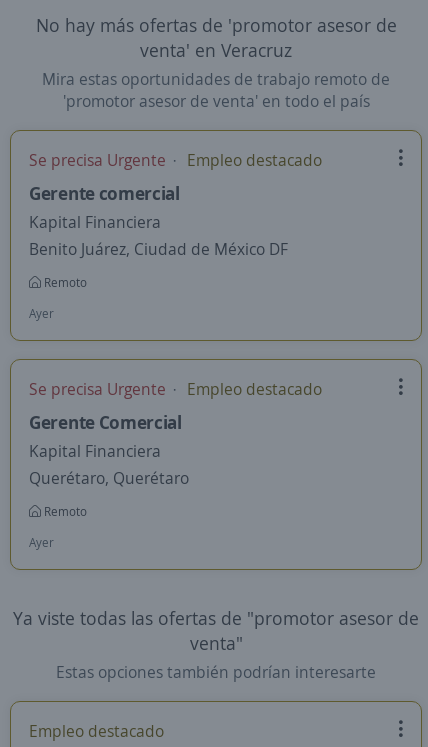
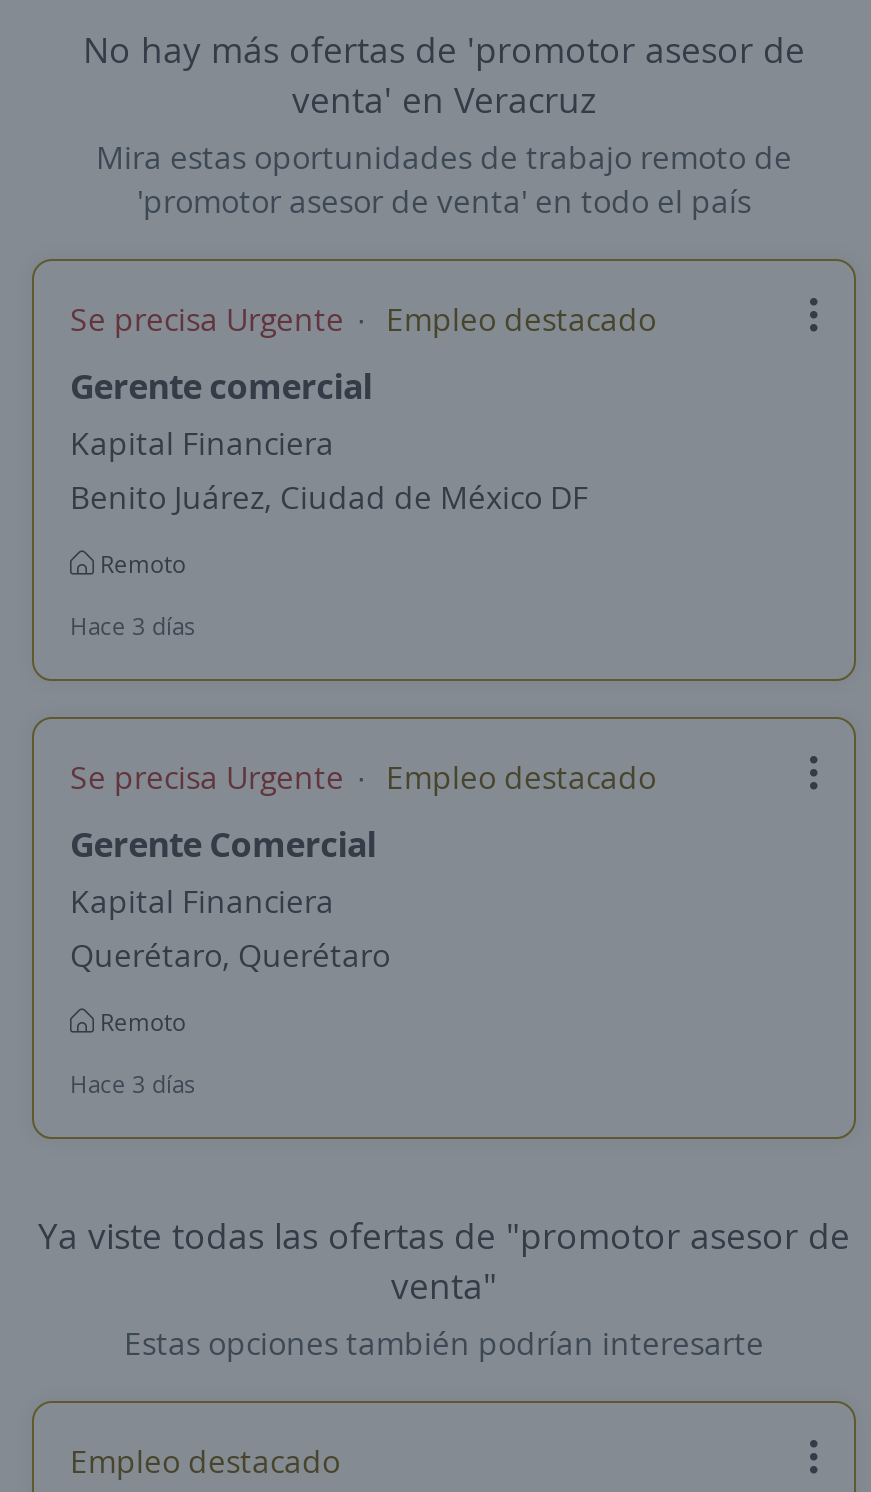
[29,305,54,322] Ayer -> [70,609,196,643] Hace 3 días
[29,534,54,551] Ayer -> [70,1067,196,1101] Hace 3 días

